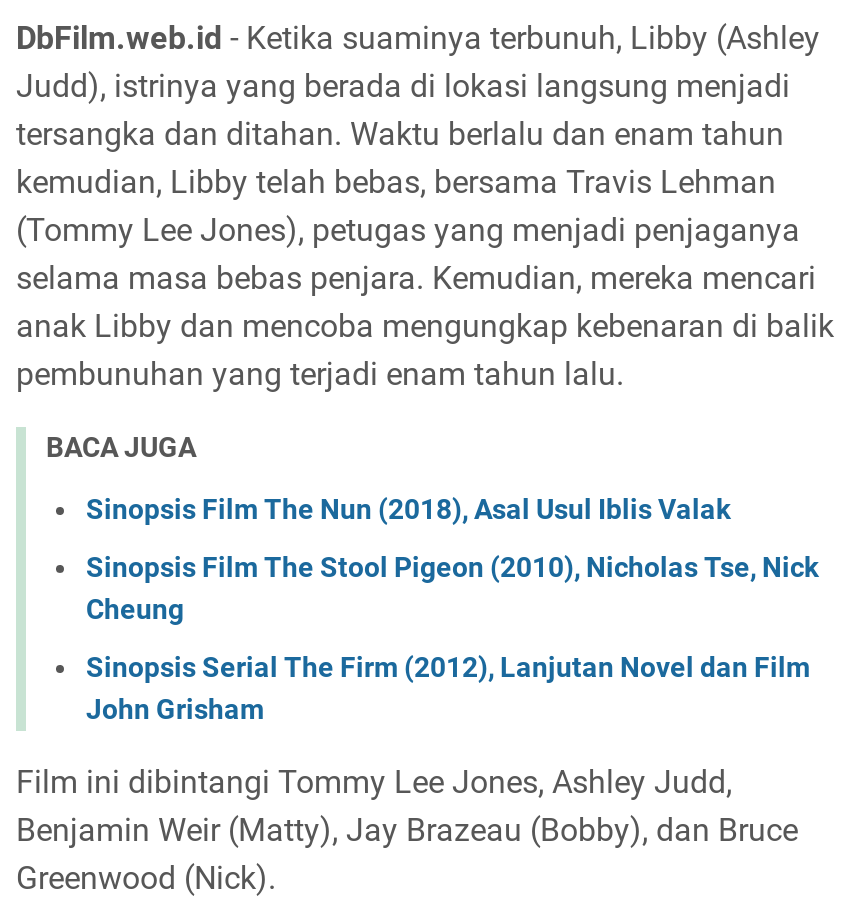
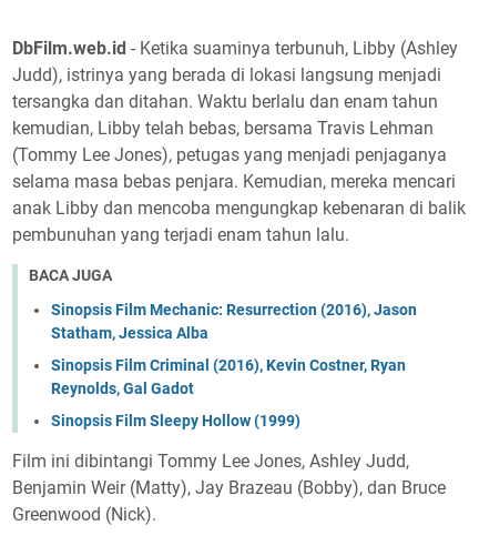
[86,493,730,525] Sinopsis Film The Nun (2018), Asal Usul Iblis Valak -> [51,301,417,342] Sinopsis Film Mechanic: Resurrection (2016), Jason | Statham, Jessica Alba
[86,551,818,625] Sinopsis Film The Stool Pigeon (2010), Nicholas Tse, Nick | Cheung -> [51,356,406,397] Sinopsis Film Criminal (2016), Kevin Costner, Ryan | Reynolds, Gal Gadot
[86,651,810,725] Sinopsis Serial The Firm (2012), Lanjutan Novel dan Film | John Grisham -> [51,412,300,429] Sinopsis Film Sleepy Hollow (1999)

